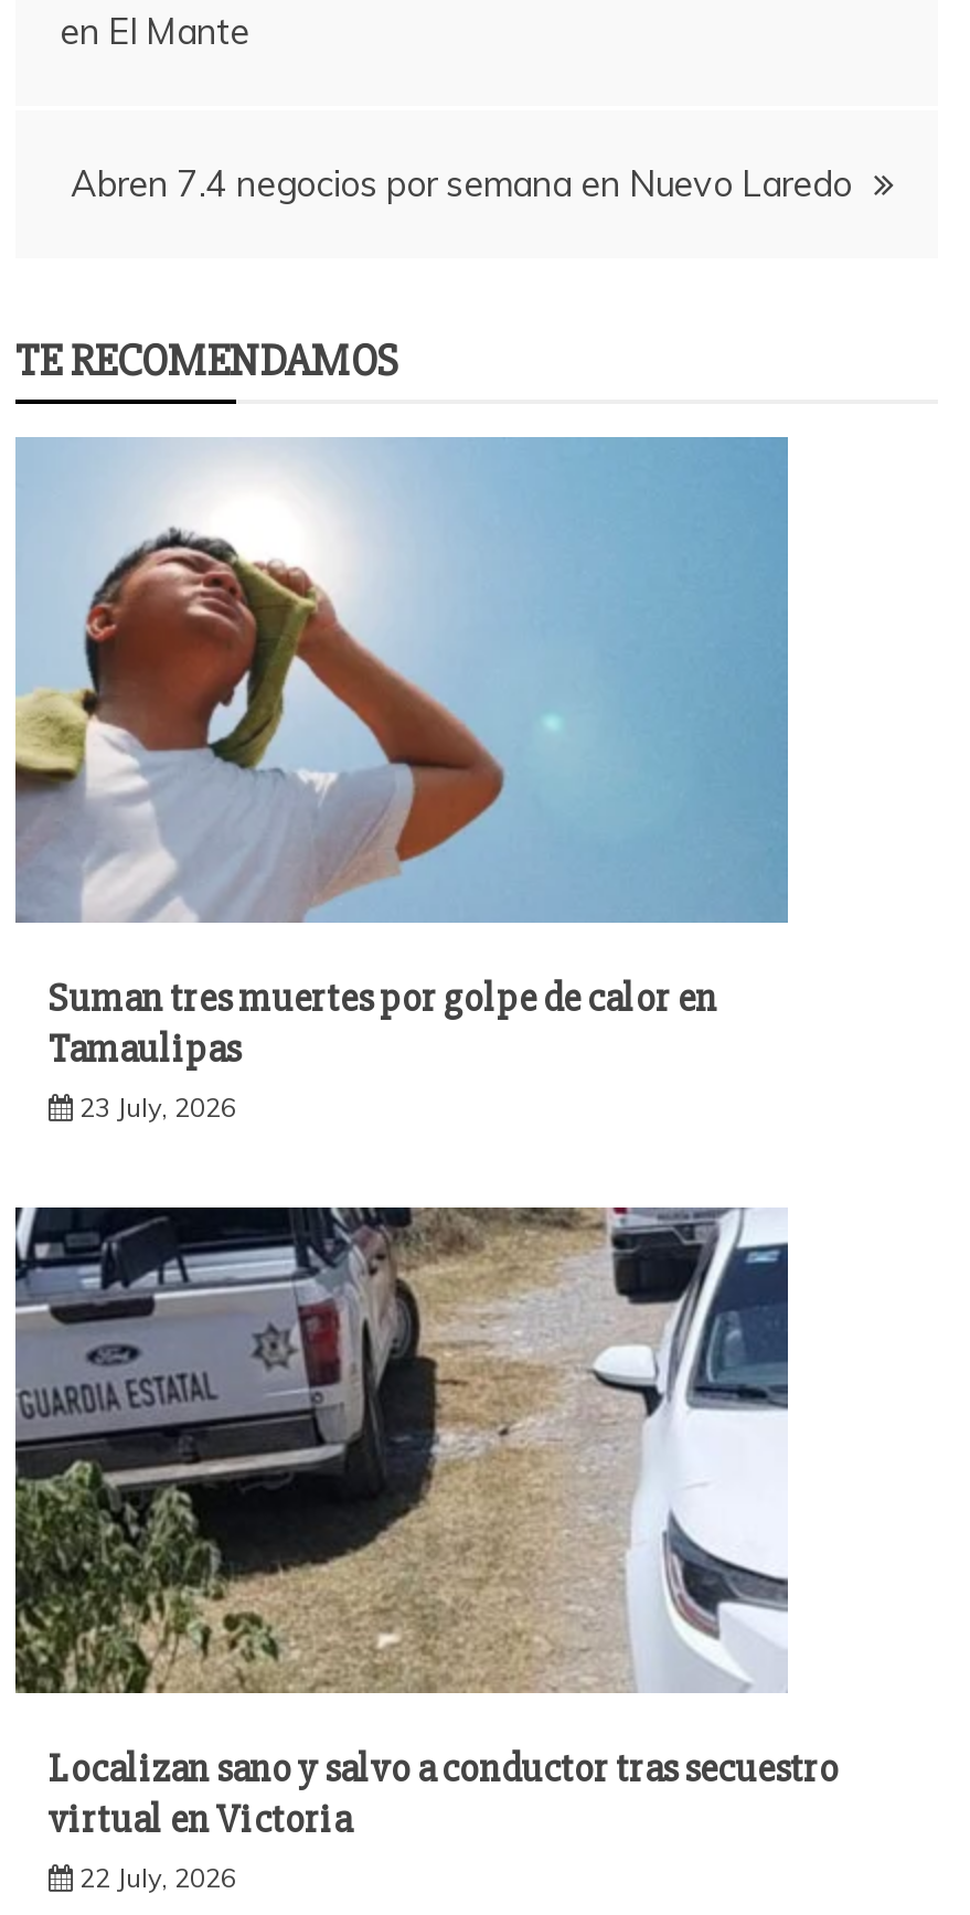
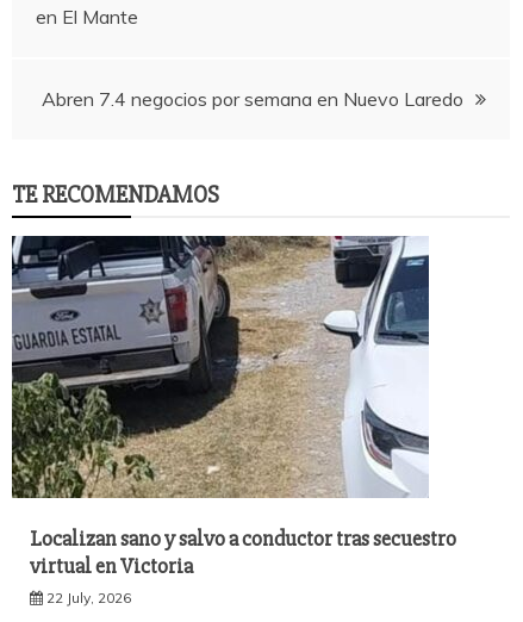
[13,435,790,1124] [image] | Suman tres muertes por golpe de calor en | Tamaulipas | 23 July, 2026 -> none

